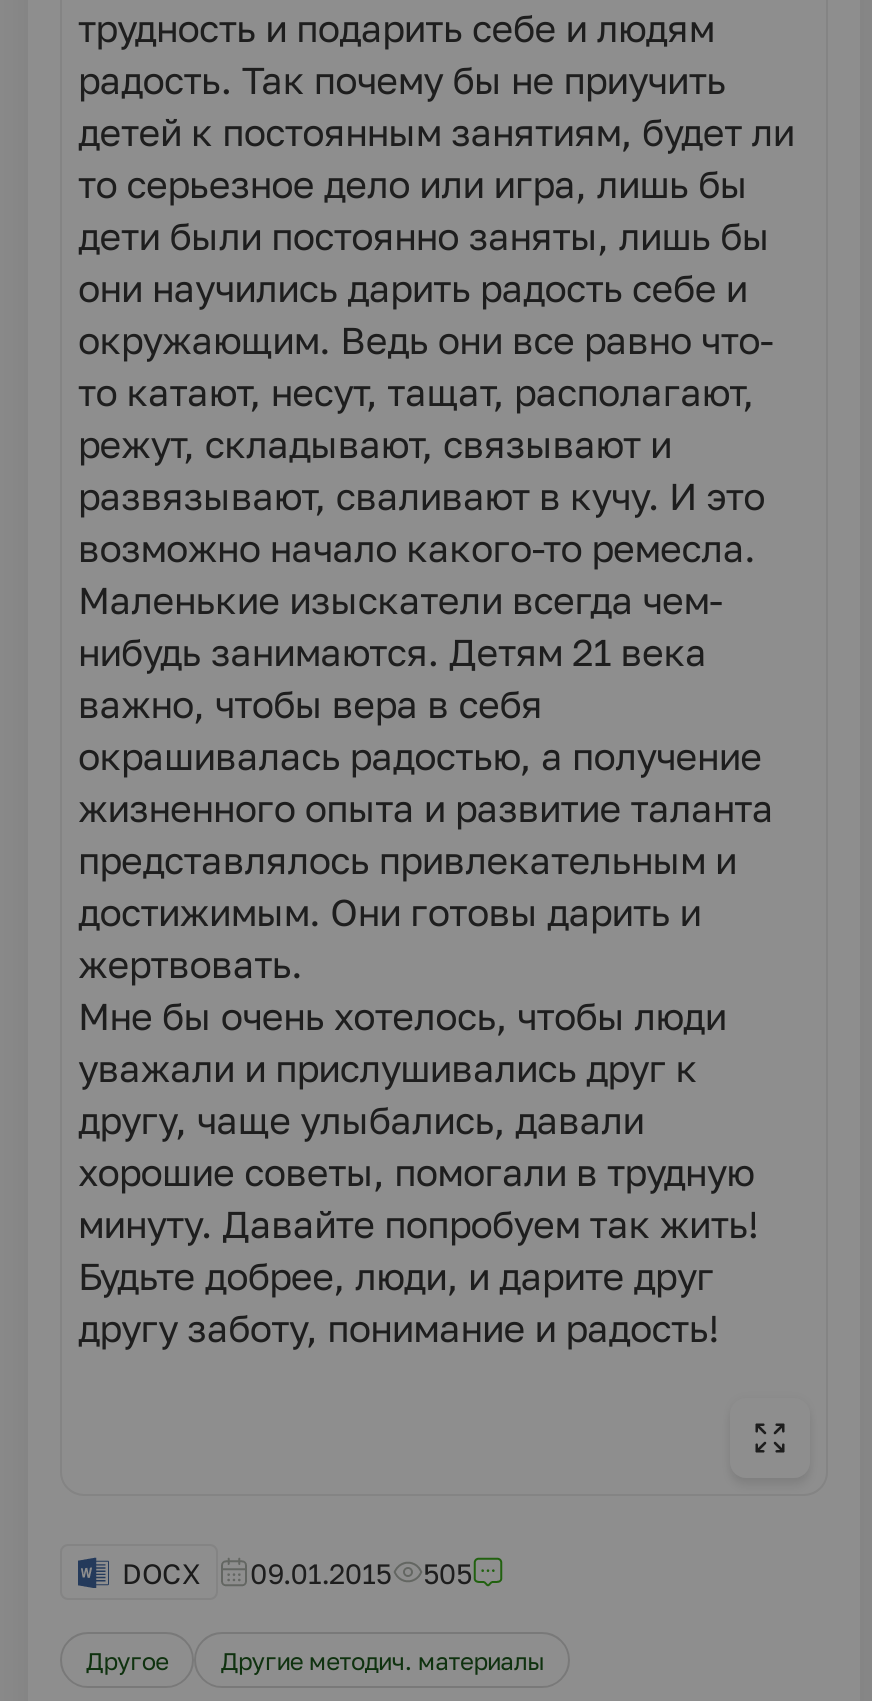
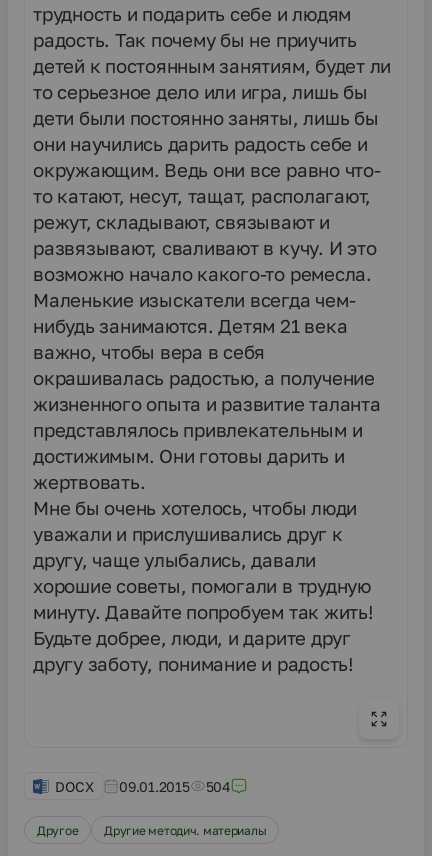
[122,1555,472,1589] DOCX 09.01.2015 505 -> [55,777,231,794] DOCX 09.01.2015 504

